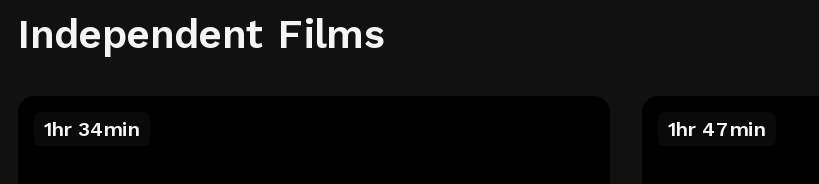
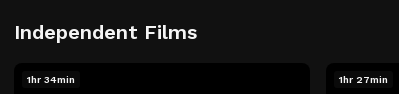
[668,117,766,139] 1hr 47min -> [339,73,388,84] 1hr 27min

